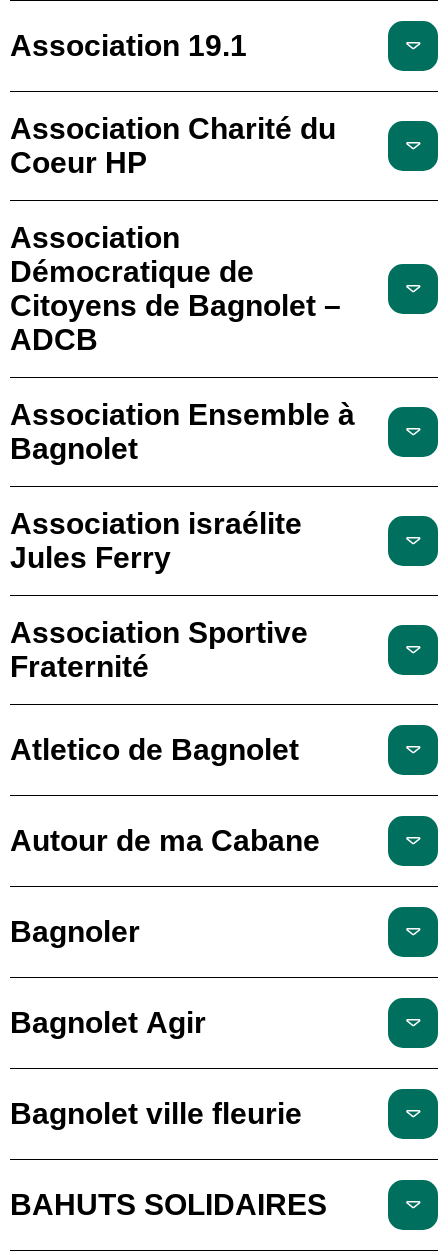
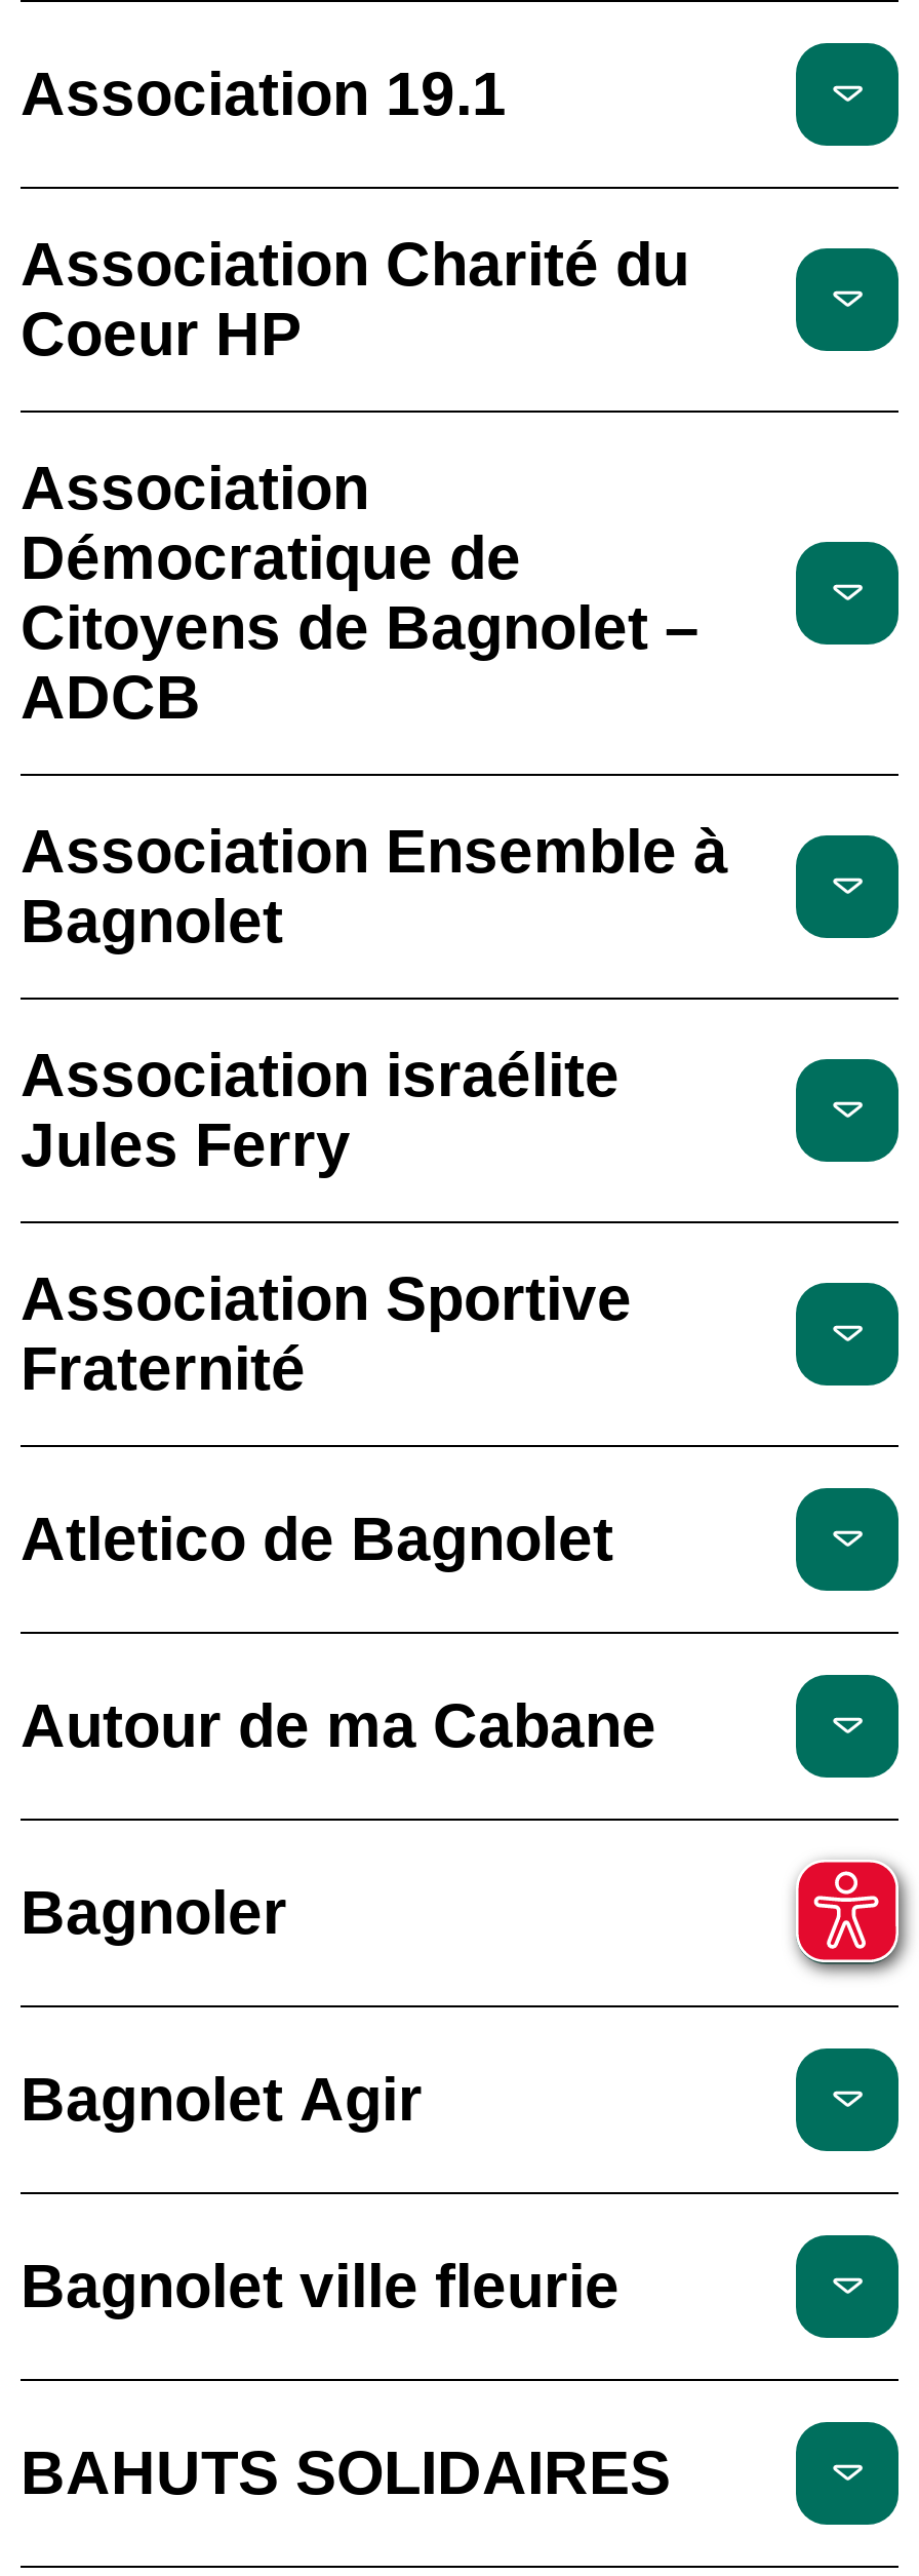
[387,906,443,962] [image] -> [796,1860,911,1977] [image]

